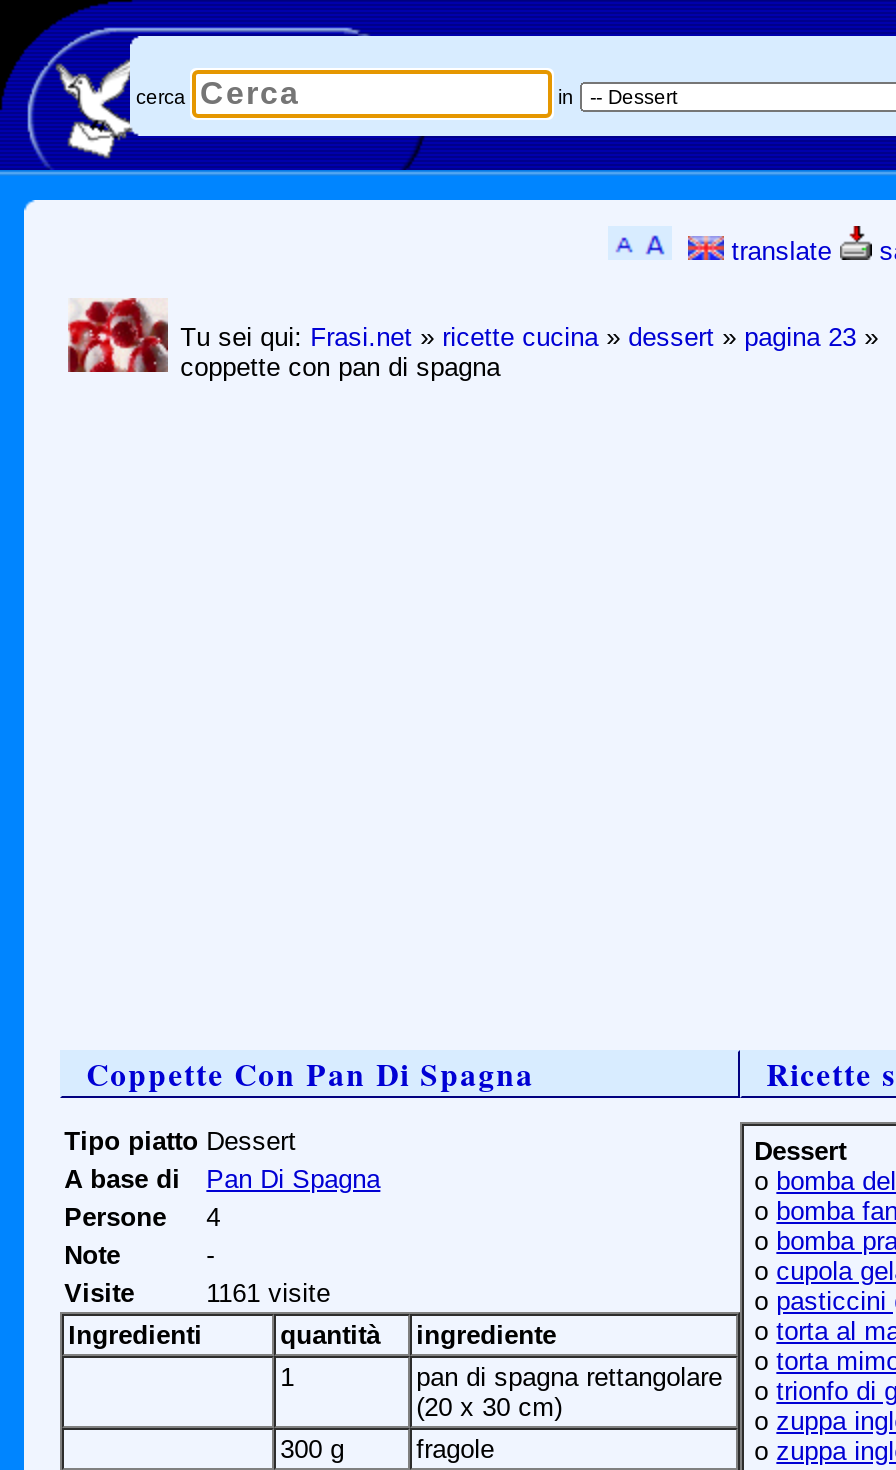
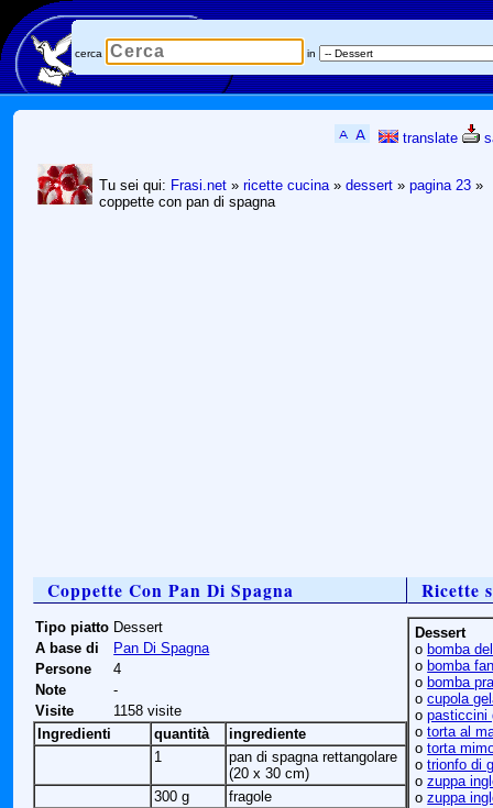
[206,1278,330,1308] 1161 visite -> [114,702,182,719] 1158 visite

